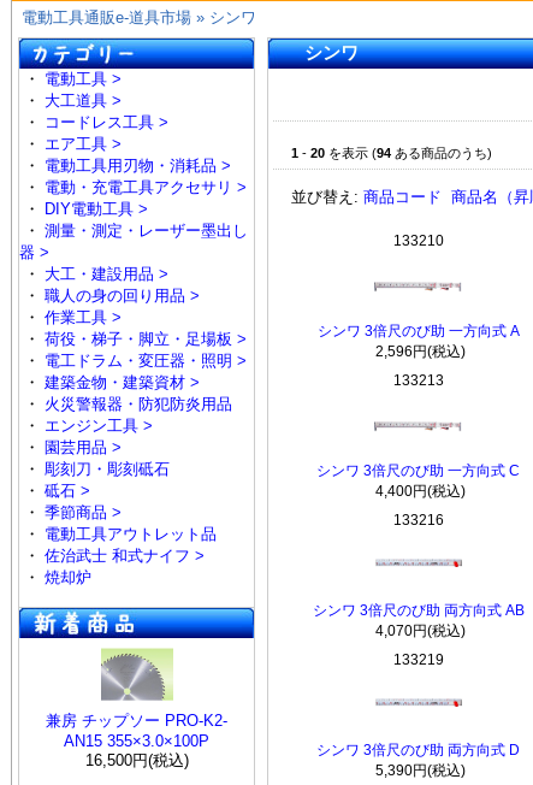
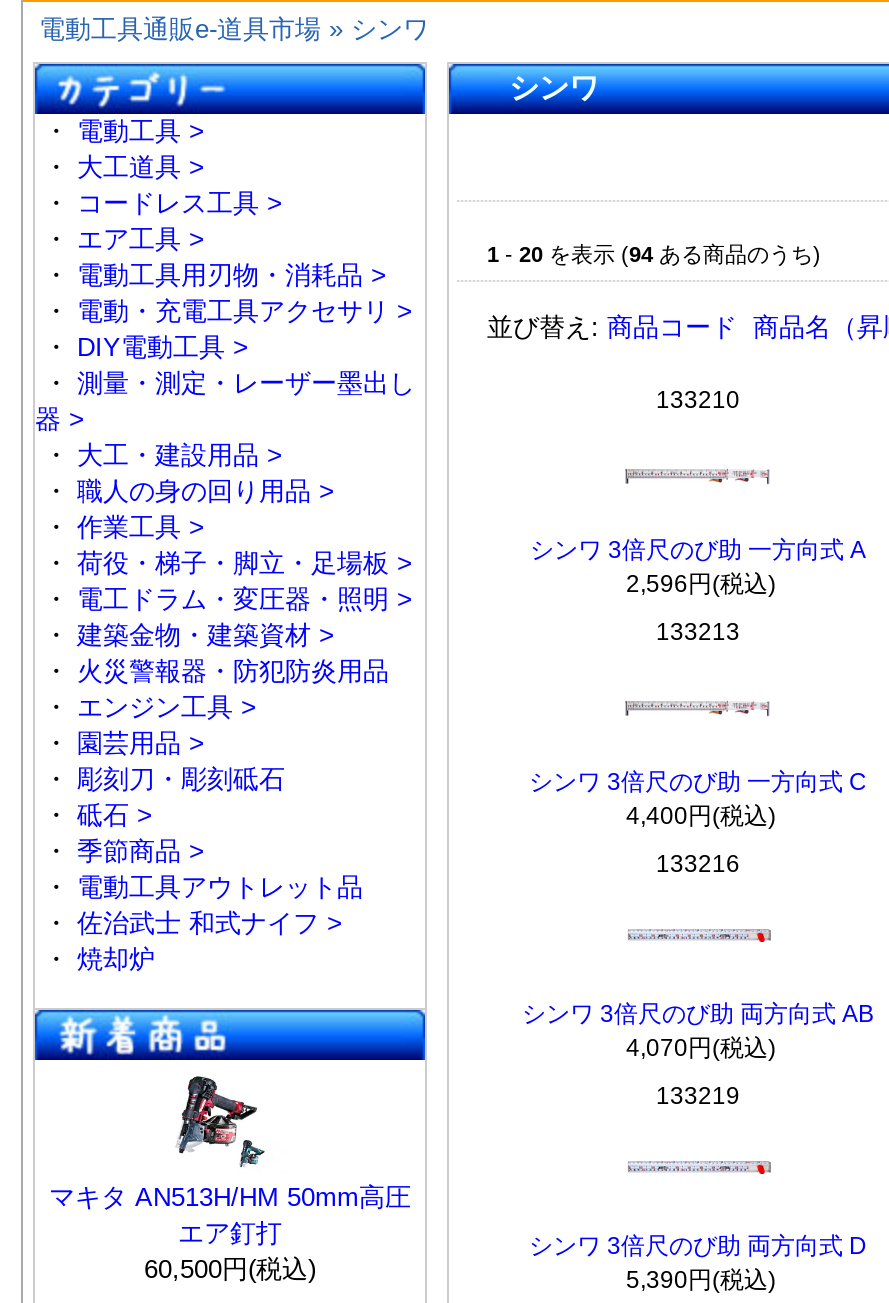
[46,648,227,769] [image] | 兼房 チップソー PRO-K2- | AN15 355×3.0×100P | 16,500円(税込) -> [49,1074,411,1284] [image] | マキタ AN513H/HM 50mm高圧 | エア釘打 | 60,500円(税込)

